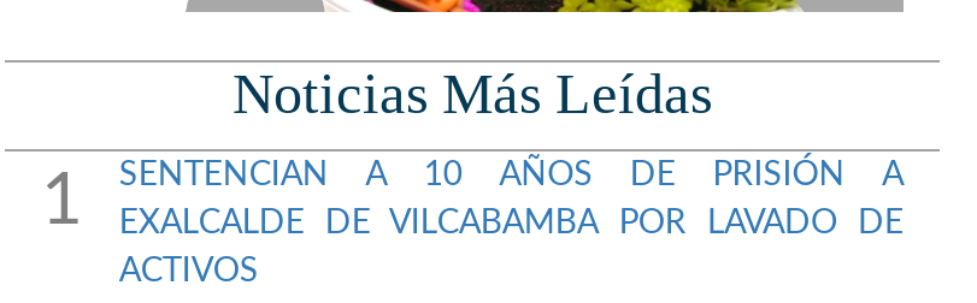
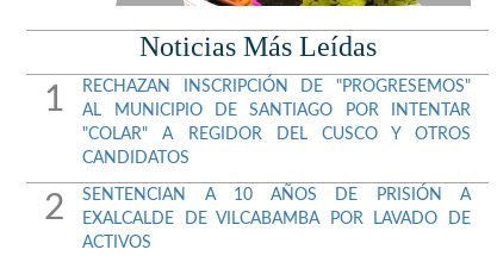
none -> [44,79,471,226] RECHAZAN INSCRIPCIÓN DE "PROGRESEMOS" | AL MUNICIPIO DE SANTIAGO POR INTENTAR | "COLAR" A REGIDOR DEL CUSCO Y OTROS | CANDIDATOS | 2

